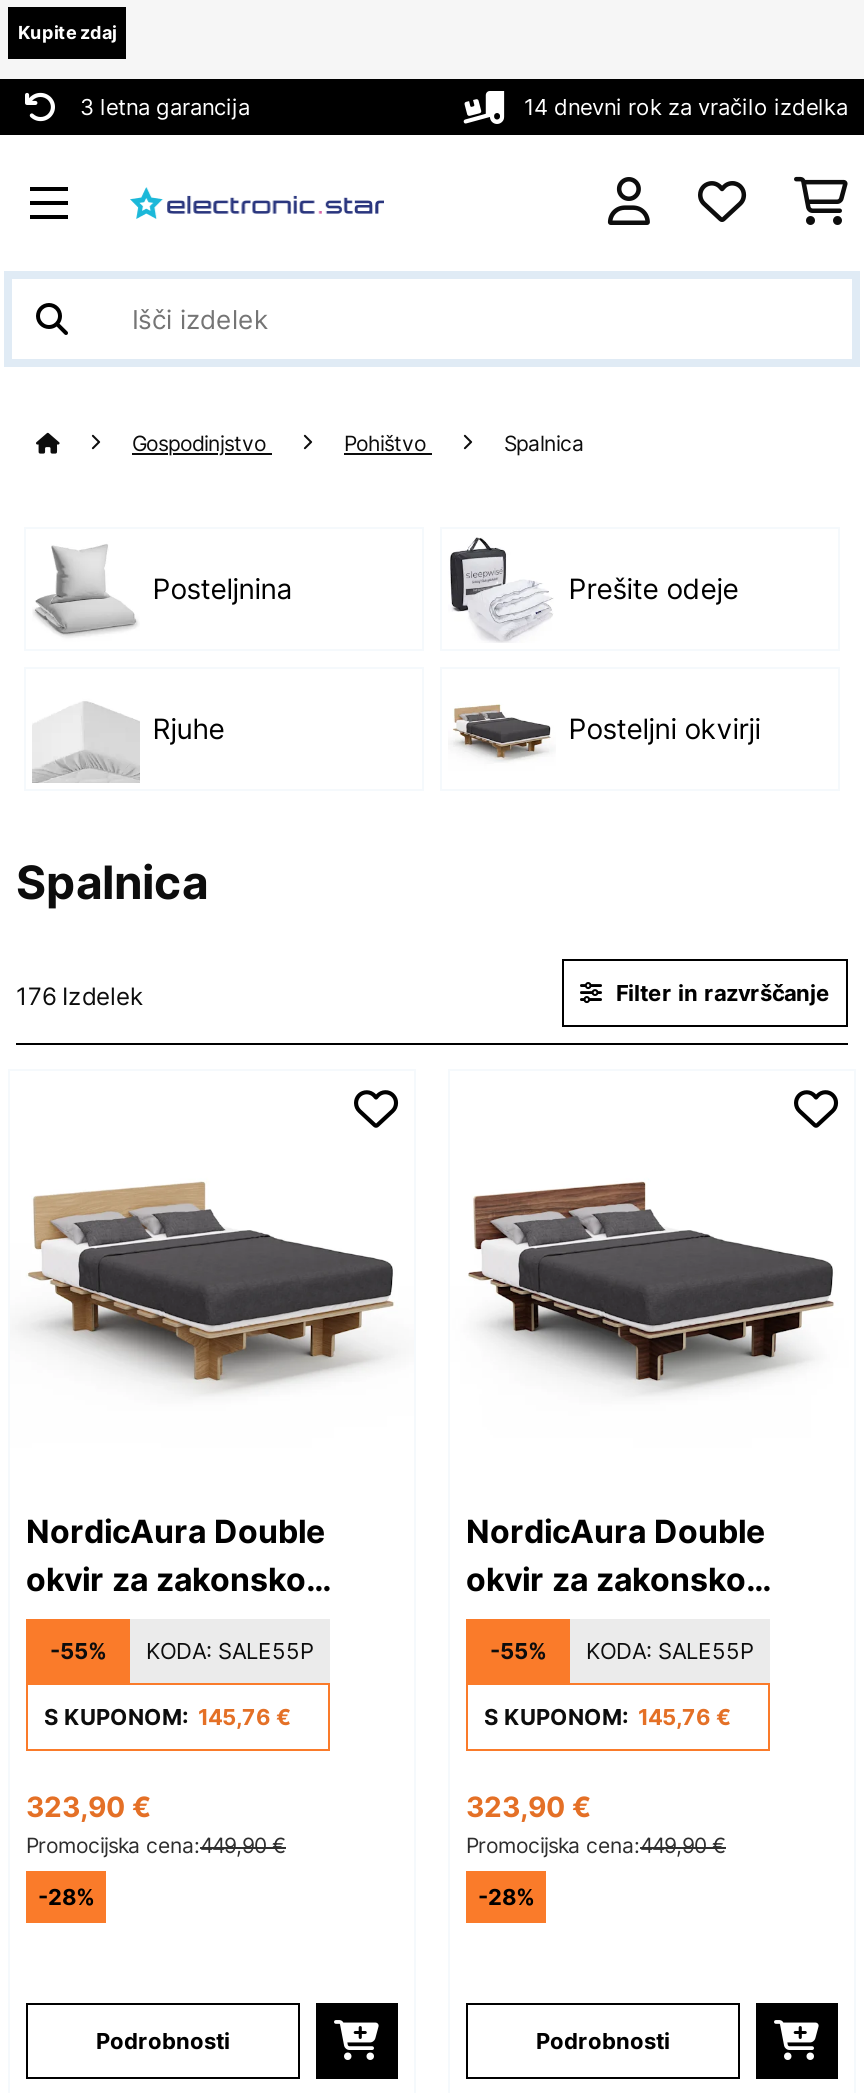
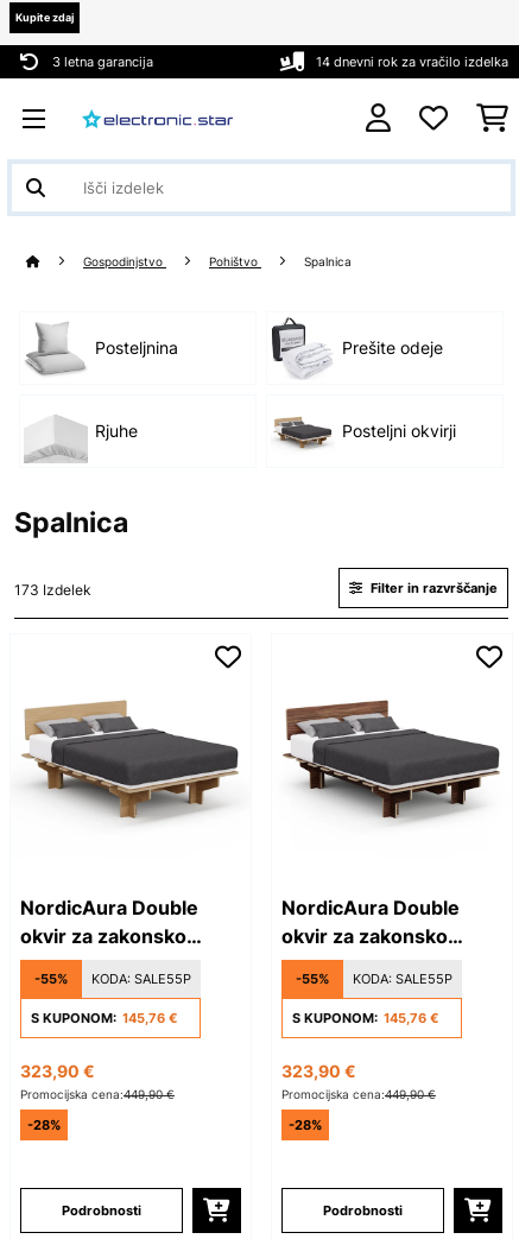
[16,981,144,1011] 176 Izdelek -> [14,581,91,599] 173 Izdelek

